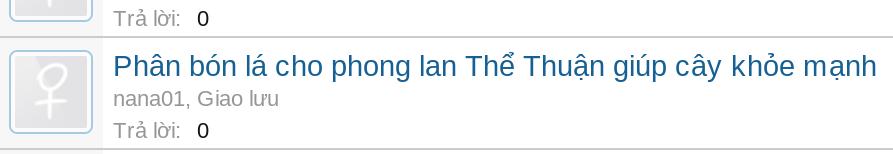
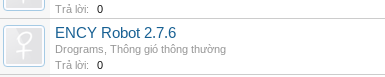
[113,50,877,110] Phân bón lá cho phong lan Thể Thuận giúp cây khỏe mạnh | nana01, Giao lưu -> [55,25,226,55] ENCY Robot 2.7.6 | Drograms, Thông gió thông thường

